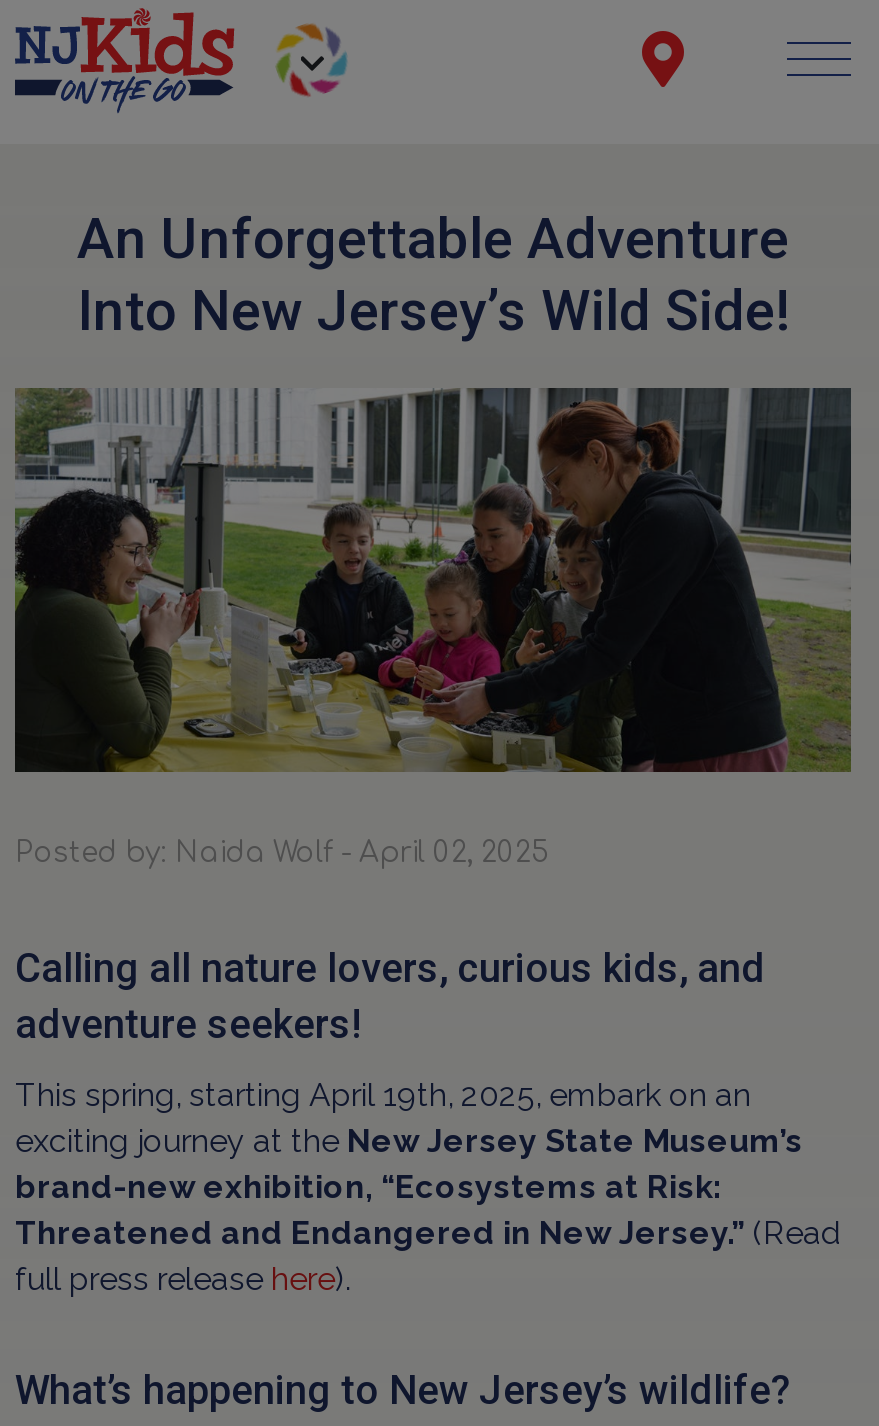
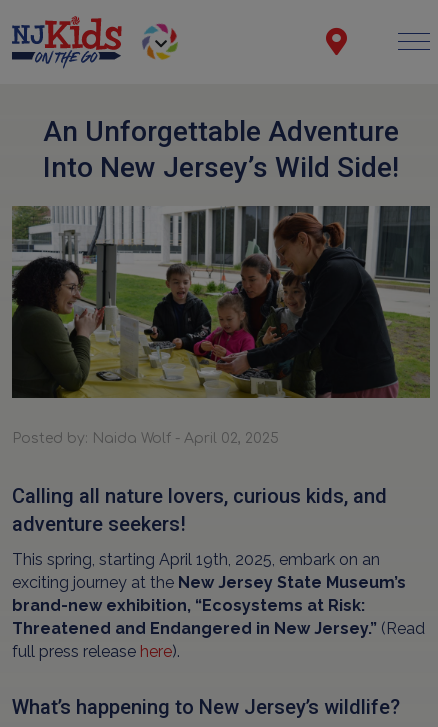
[275,22,349,98] [image] -> [142,23,179,61] [image]

